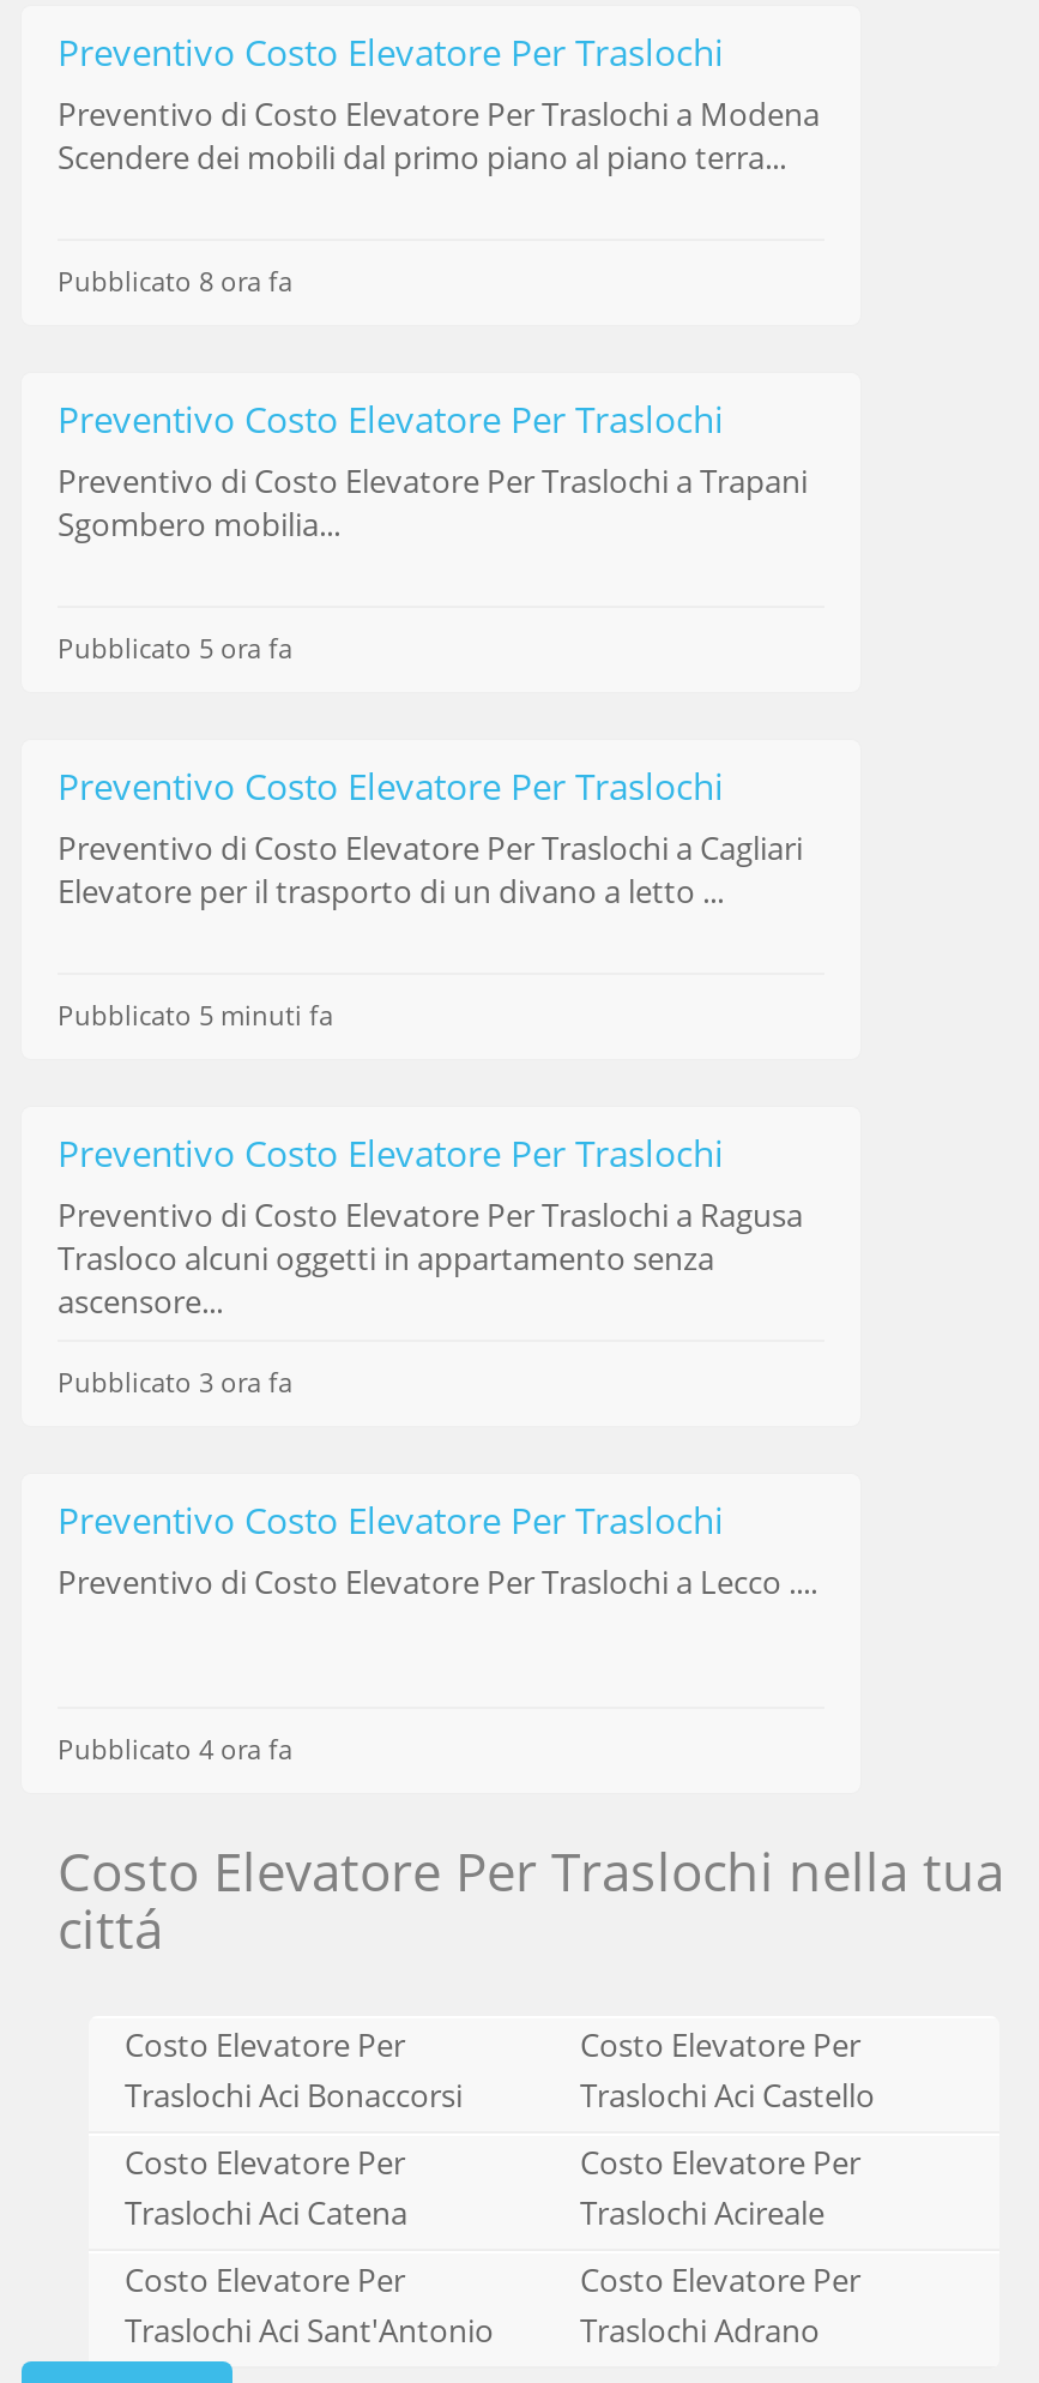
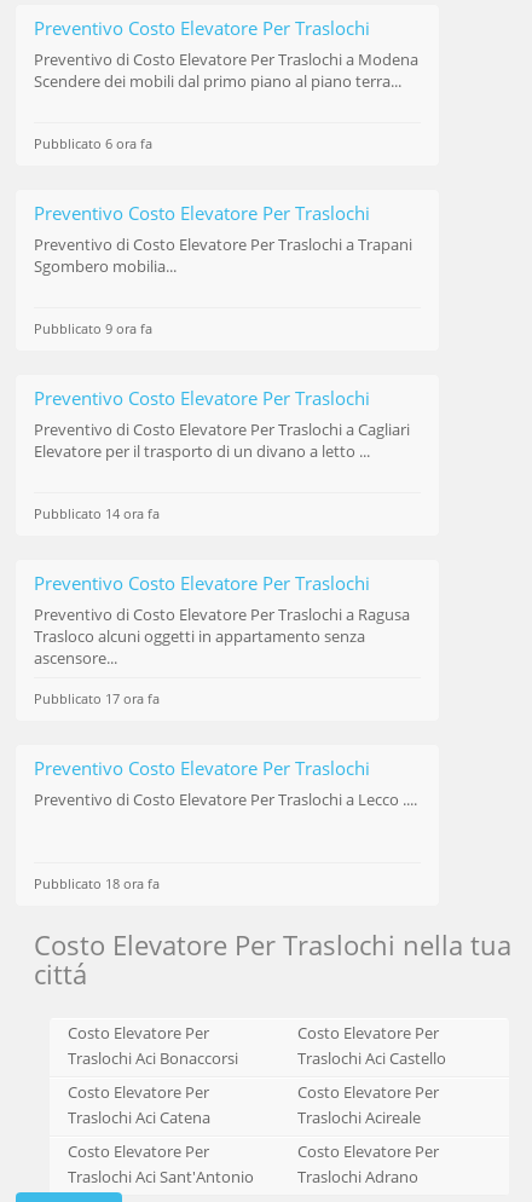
[58,263,292,299] Pubblicato 8 ora fa -> [34,134,152,152] Pubblicato 6 ora fa
[58,630,292,666] Pubblicato 5 ora fa -> [34,319,152,337] Pubblicato 9 ora fa
[58,997,333,1033] Pubblicato 5 minuti fa -> [34,504,160,522] Pubblicato 14 ora fa
[58,1364,292,1400] Pubblicato 3 ora fa -> [34,689,160,707] Pubblicato 17 ora fa
[58,1731,292,1767] Pubblicato 4 ora fa -> [34,874,160,892] Pubblicato 18 ora fa

